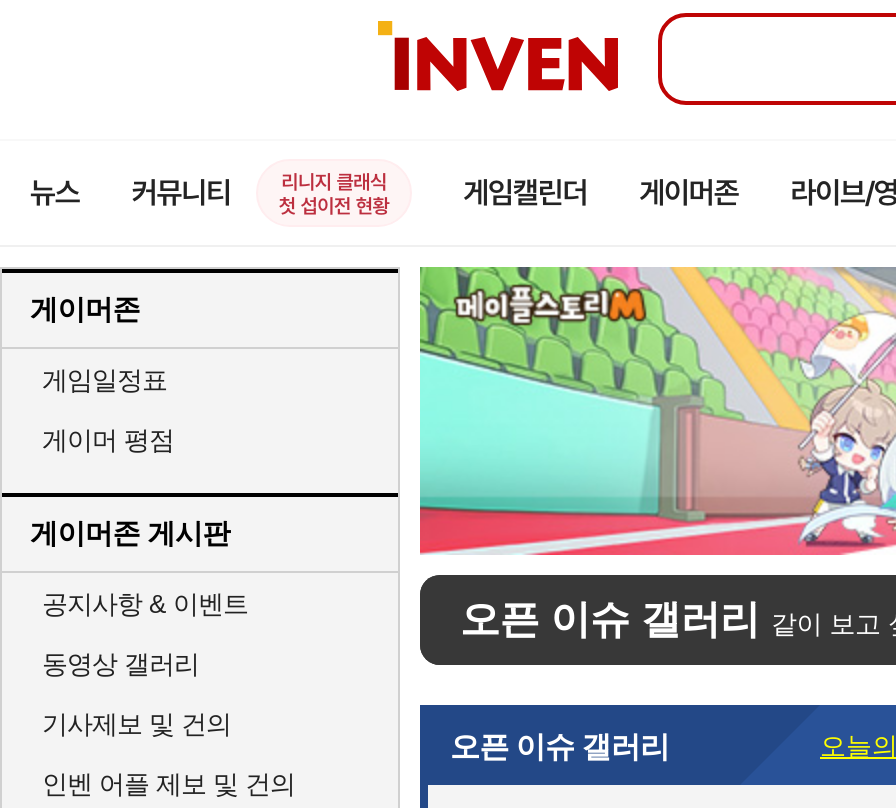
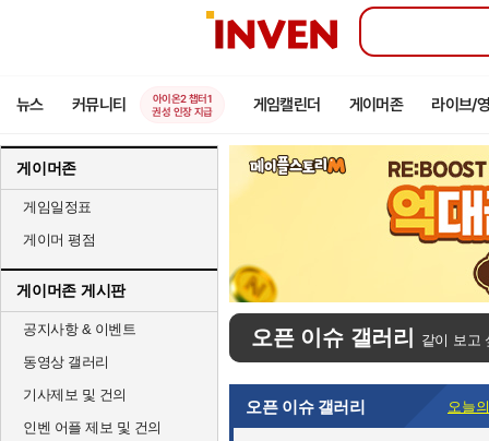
[279,169,389,217] 리니지 클래식 | 첫 섭이전 현황 -> [152,92,212,118] 아이온2 챕터1 | 권성 인장 지급
[418,265,890,557] [image] -> [228,145,486,303] [image]

